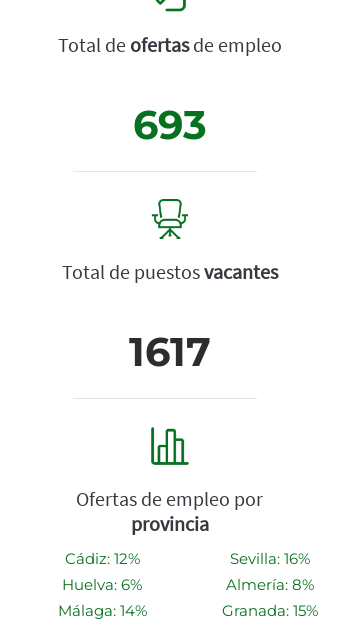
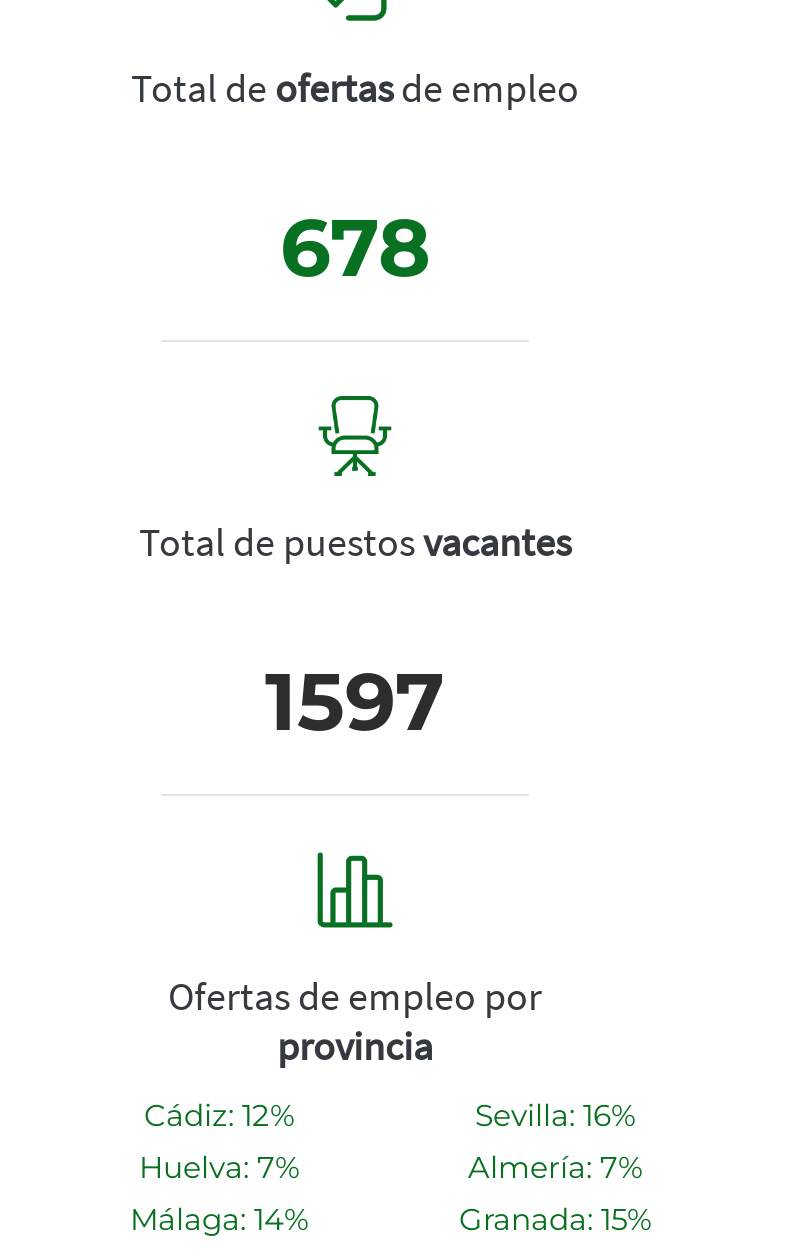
[133,100,207,149] 693 -> [280,199,430,297] 678
[129,327,211,376] 1617 -> [265,653,445,751] 1597
[62,575,142,594] Huelva: 6% -> [139,1149,299,1187] Huelva: 7%
[226,575,314,594] Almería: 8% -> [468,1149,642,1187] Almería: 7%

